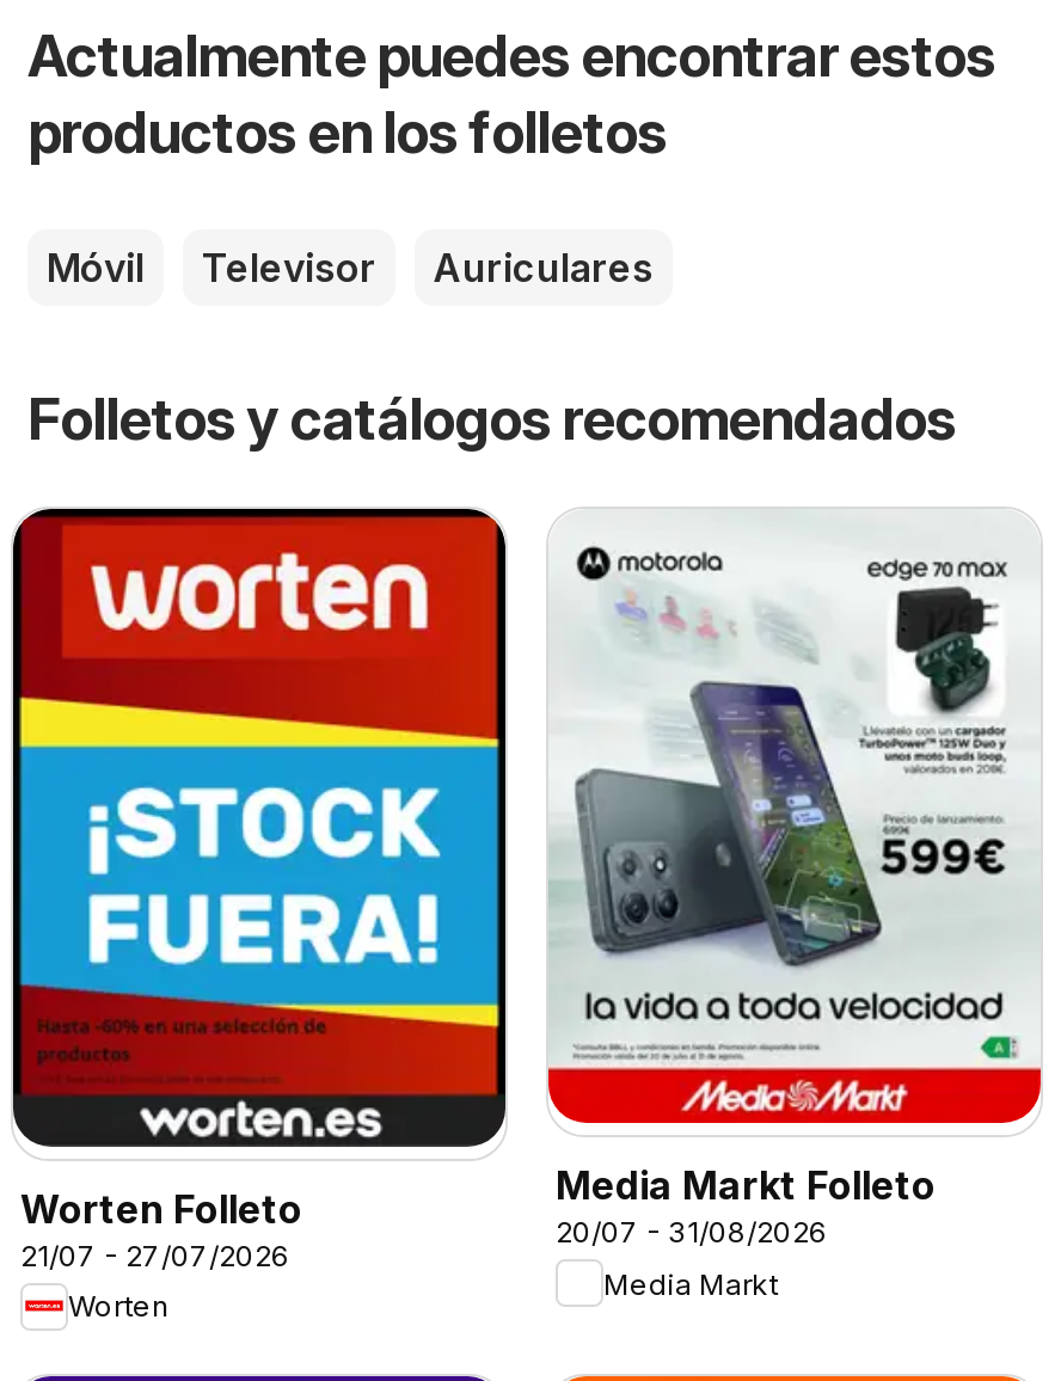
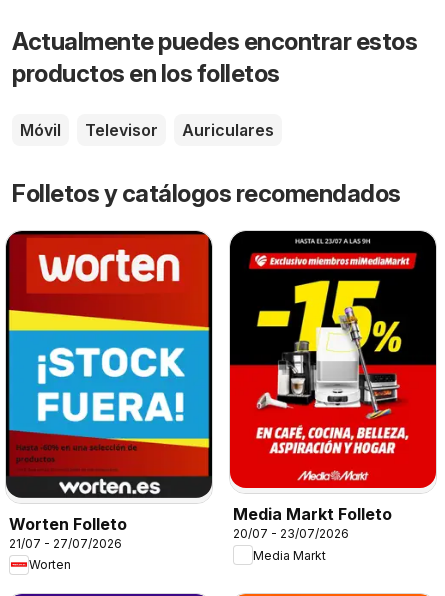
[546,509,1043,1113] [image] -> [229,230,437,483] [image]
[556,1214,828,1250] 20/07 - 31/08/2026 -> [233,526,349,541] 20/07 - 23/07/2026

